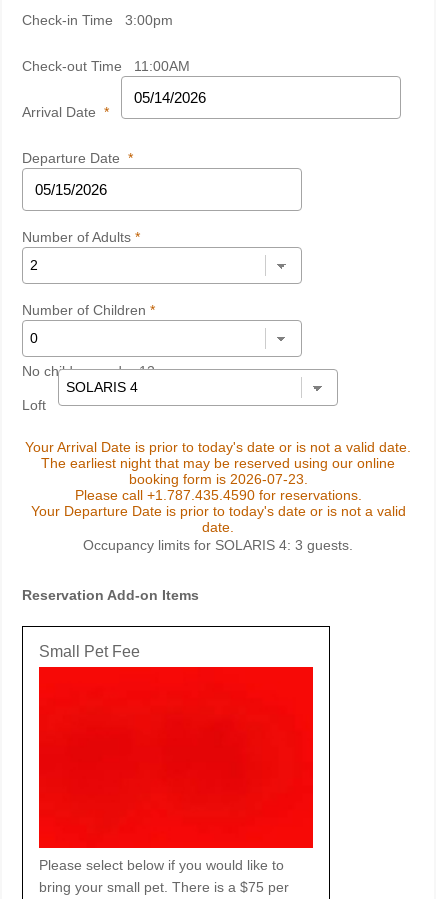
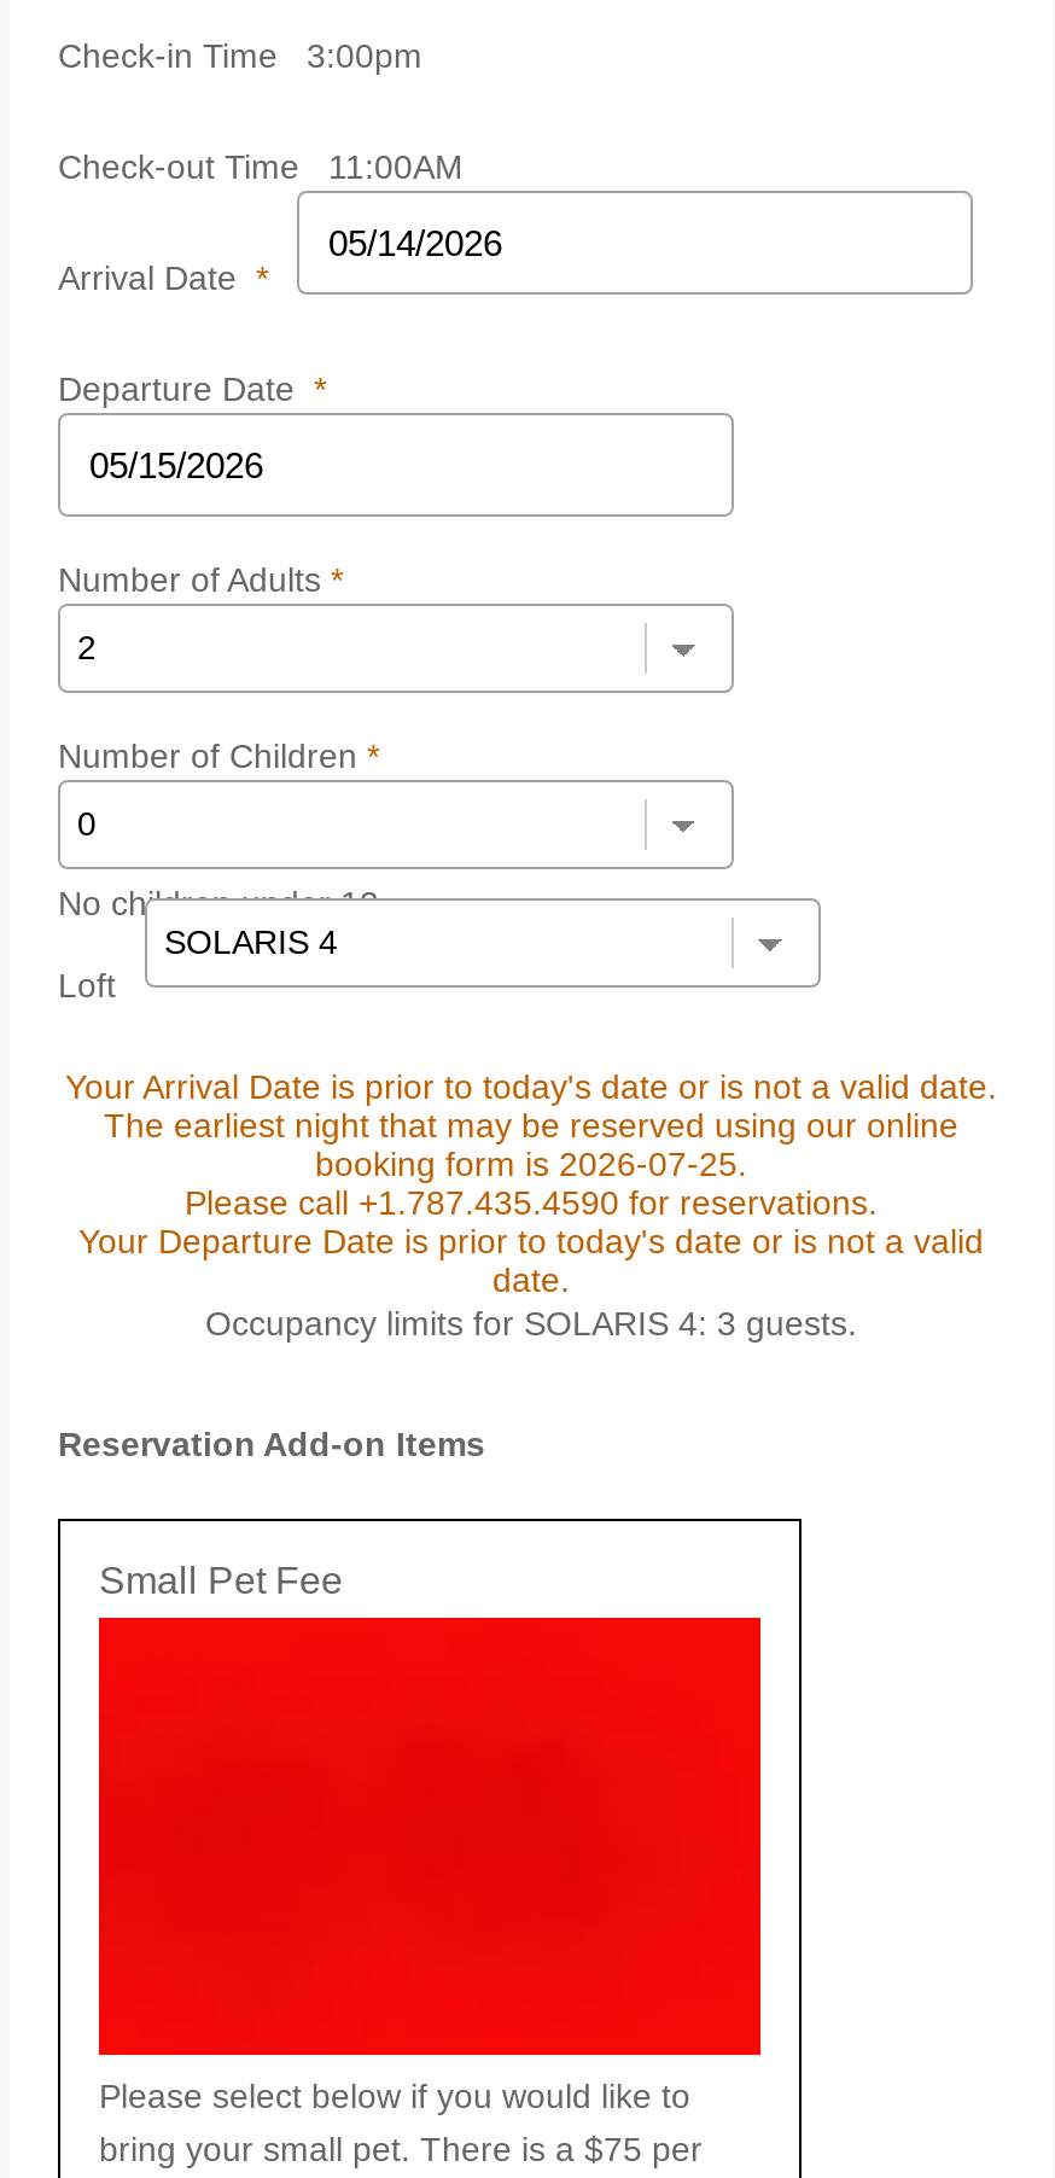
[128,471,307,487] booking form is 2026-07-23. -> [315,1145,747,1184] booking form is 2026-07-25.

